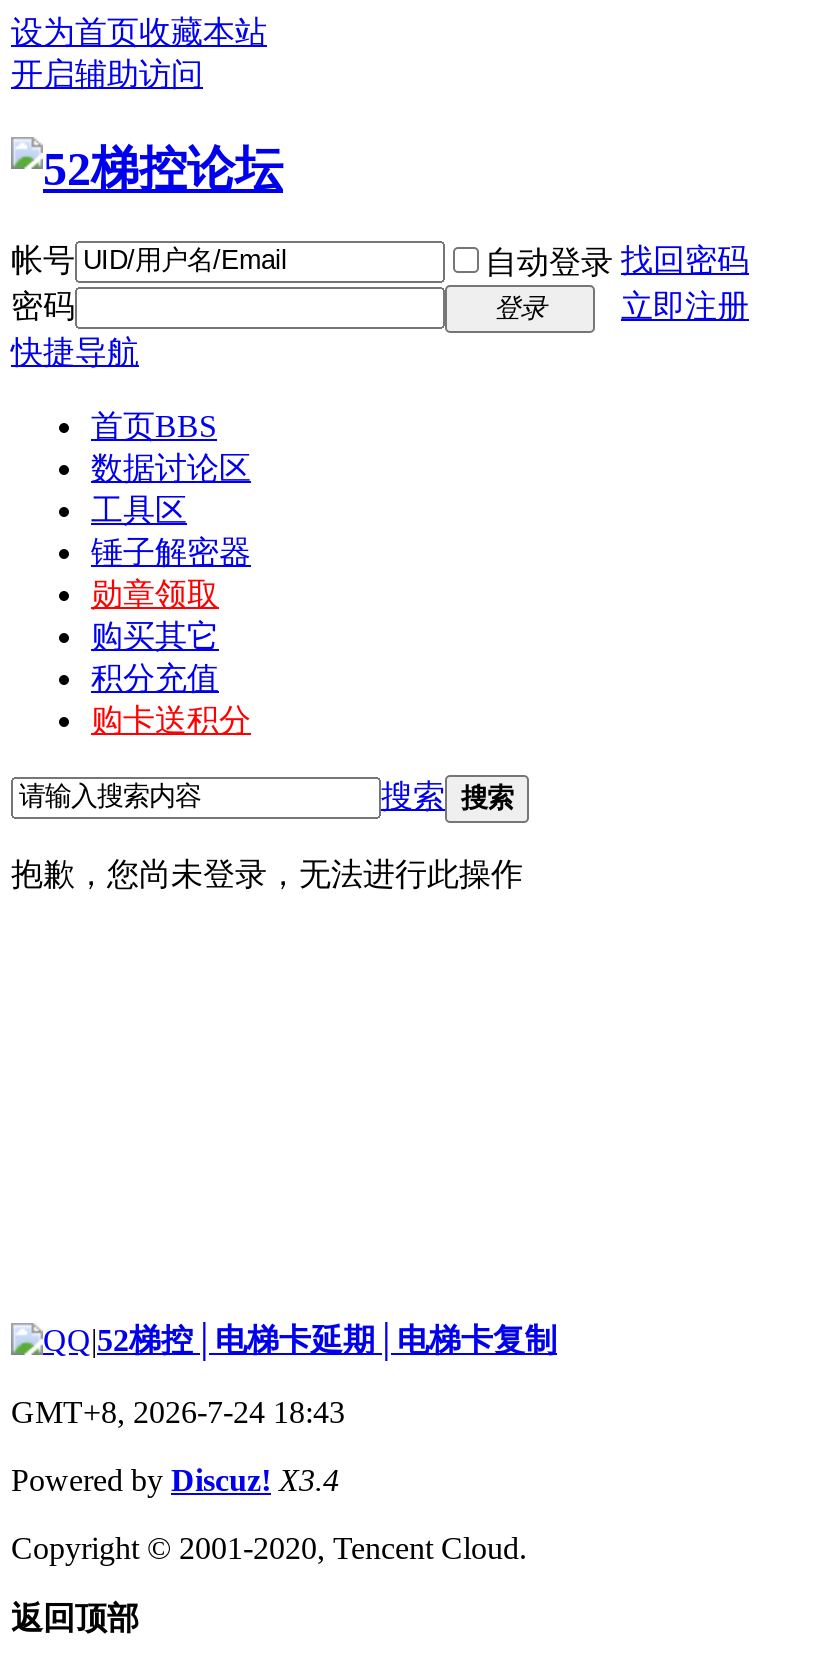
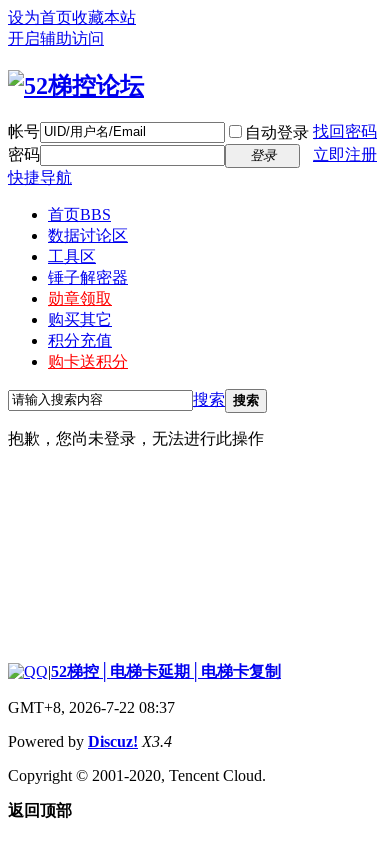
[11,1395,345,1429] GMT+8, 2026-7-24 18:43 -> [8,699,175,716] GMT+8, 2026-7-22 08:37

